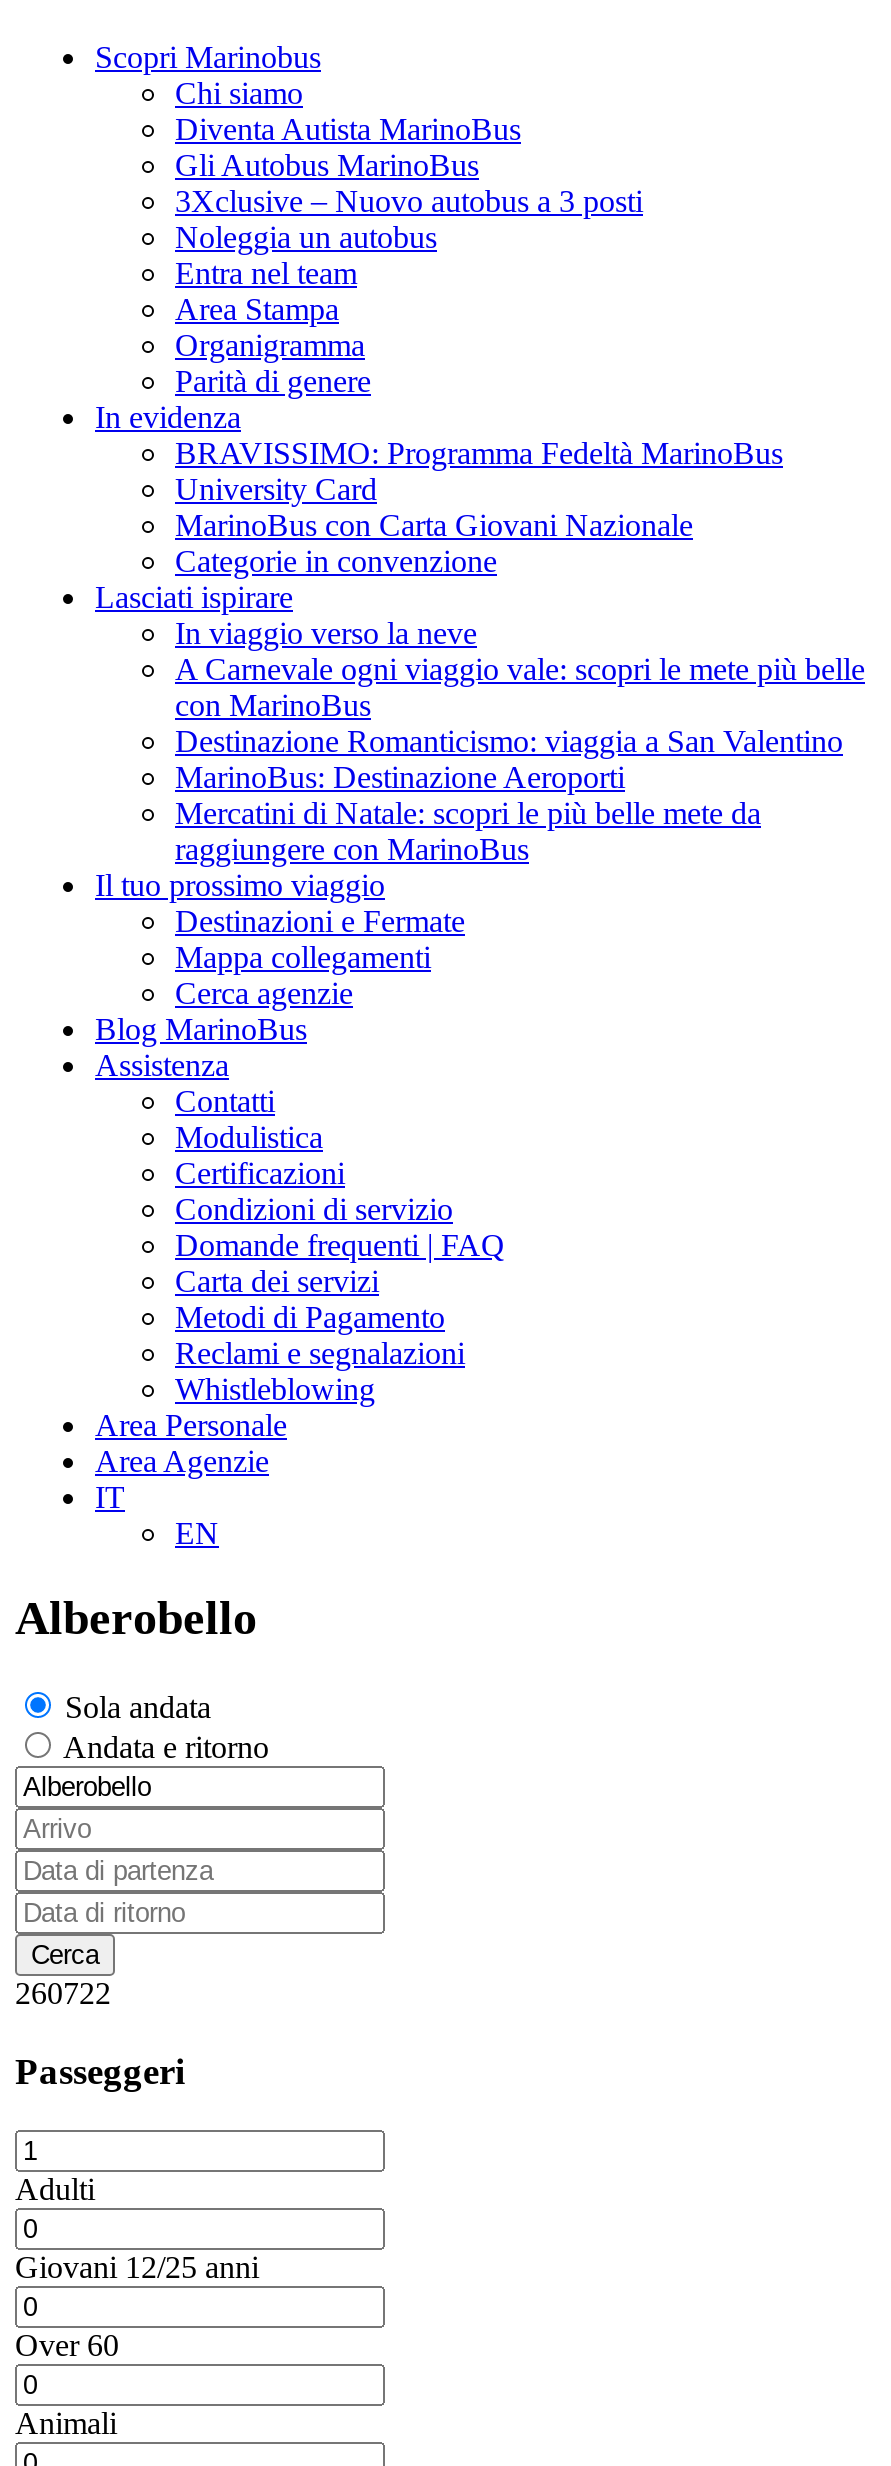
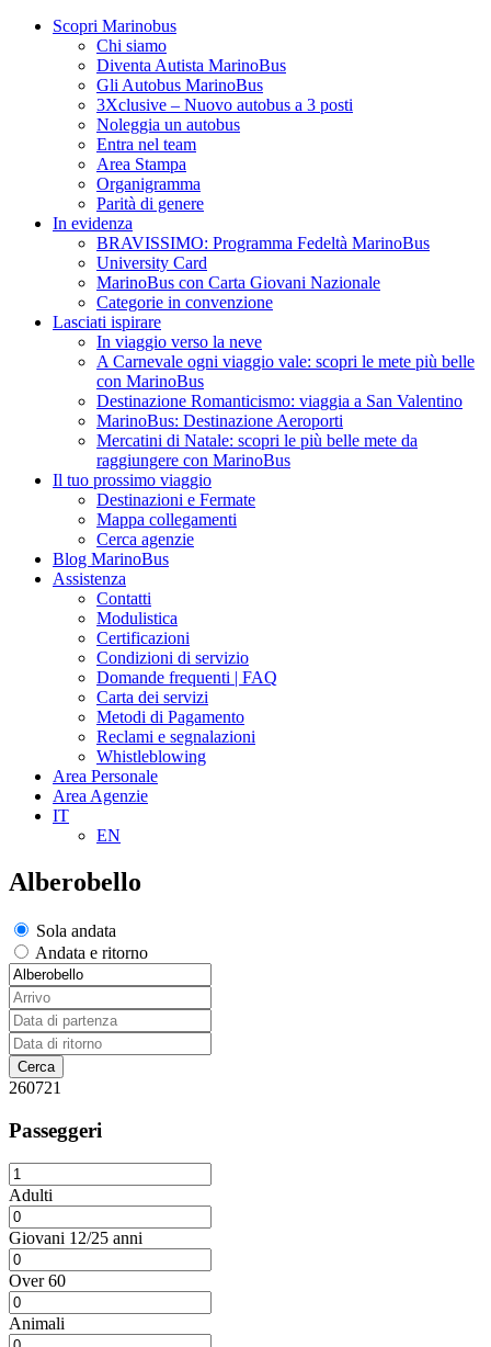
[15,1976,111,2010] 260722 -> [9,1078,61,1097] 260721

